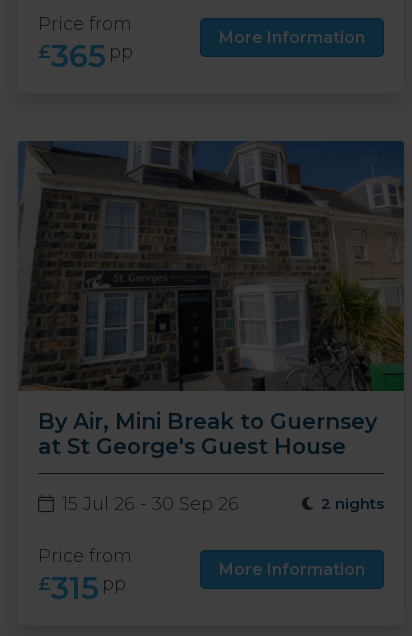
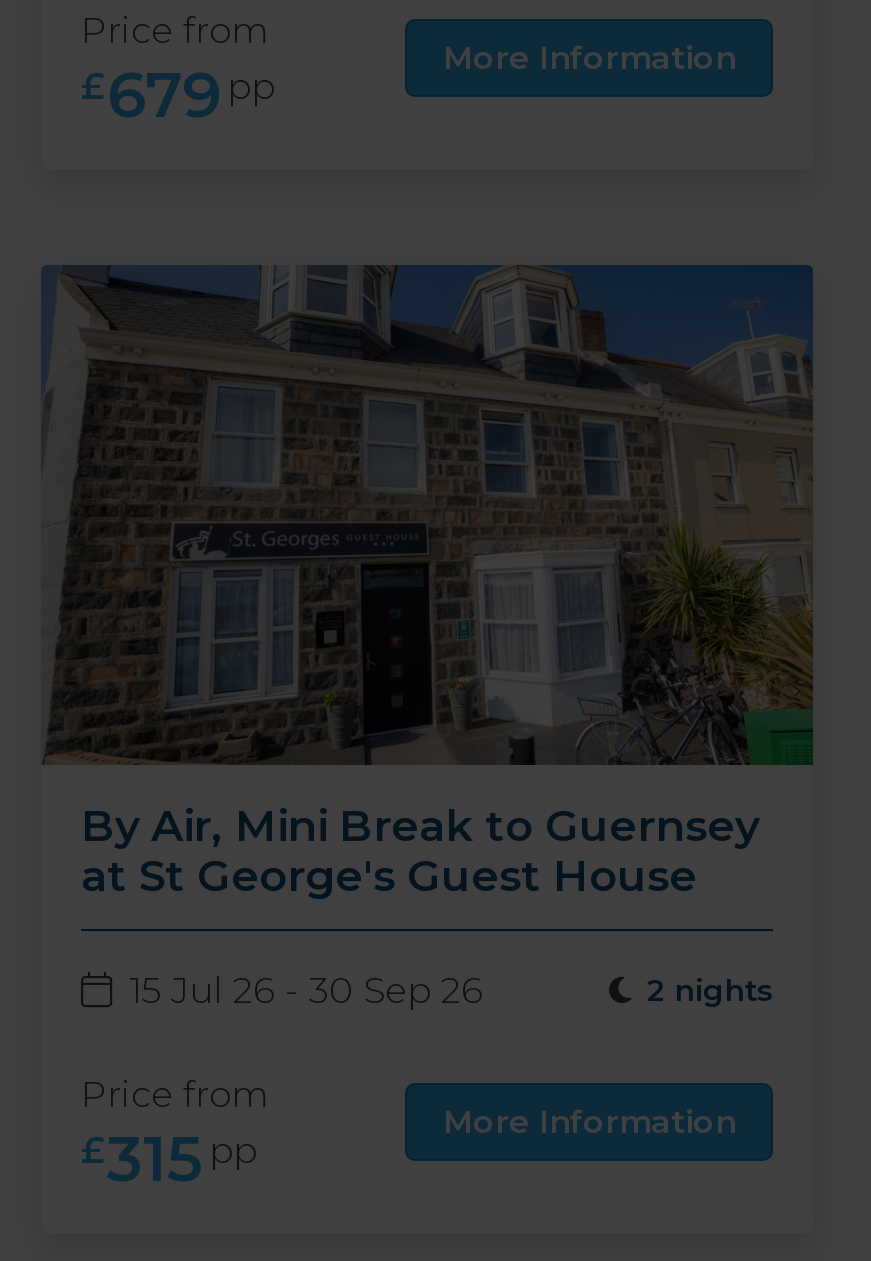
[38,37,133,75] £365 pp -> [81,57,275,133] £679 pp

